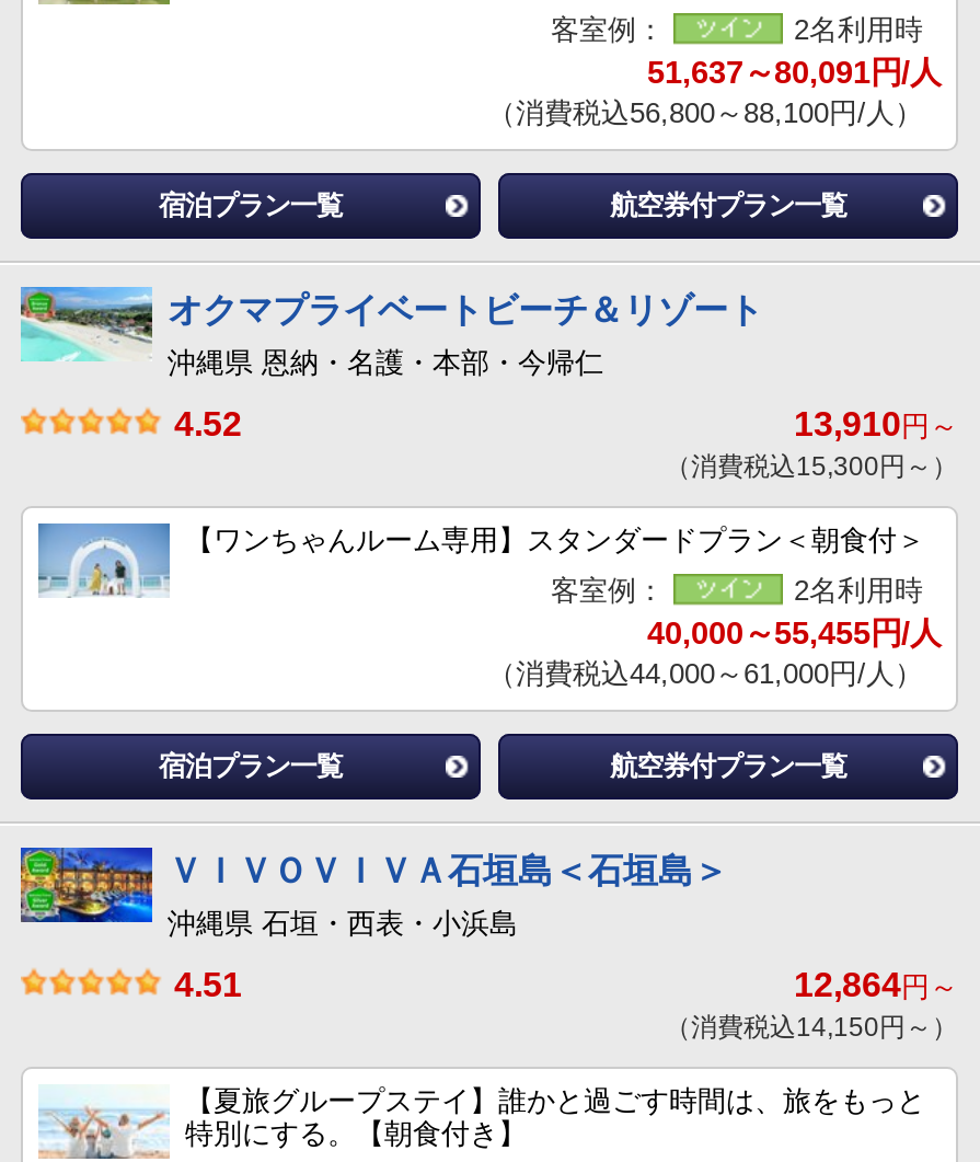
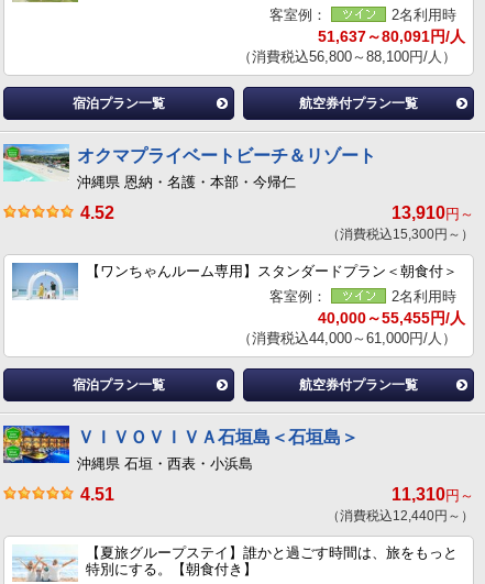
[794,966,958,1003] 12,864円～ -> [392,485,474,504] 11,310円～
[665,1012,958,1043] （消費税込14,150円～） -> [327,508,474,524] （消費税込12,440円～）

